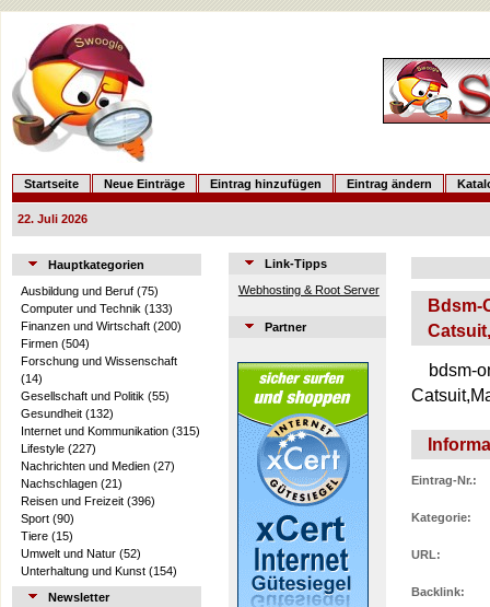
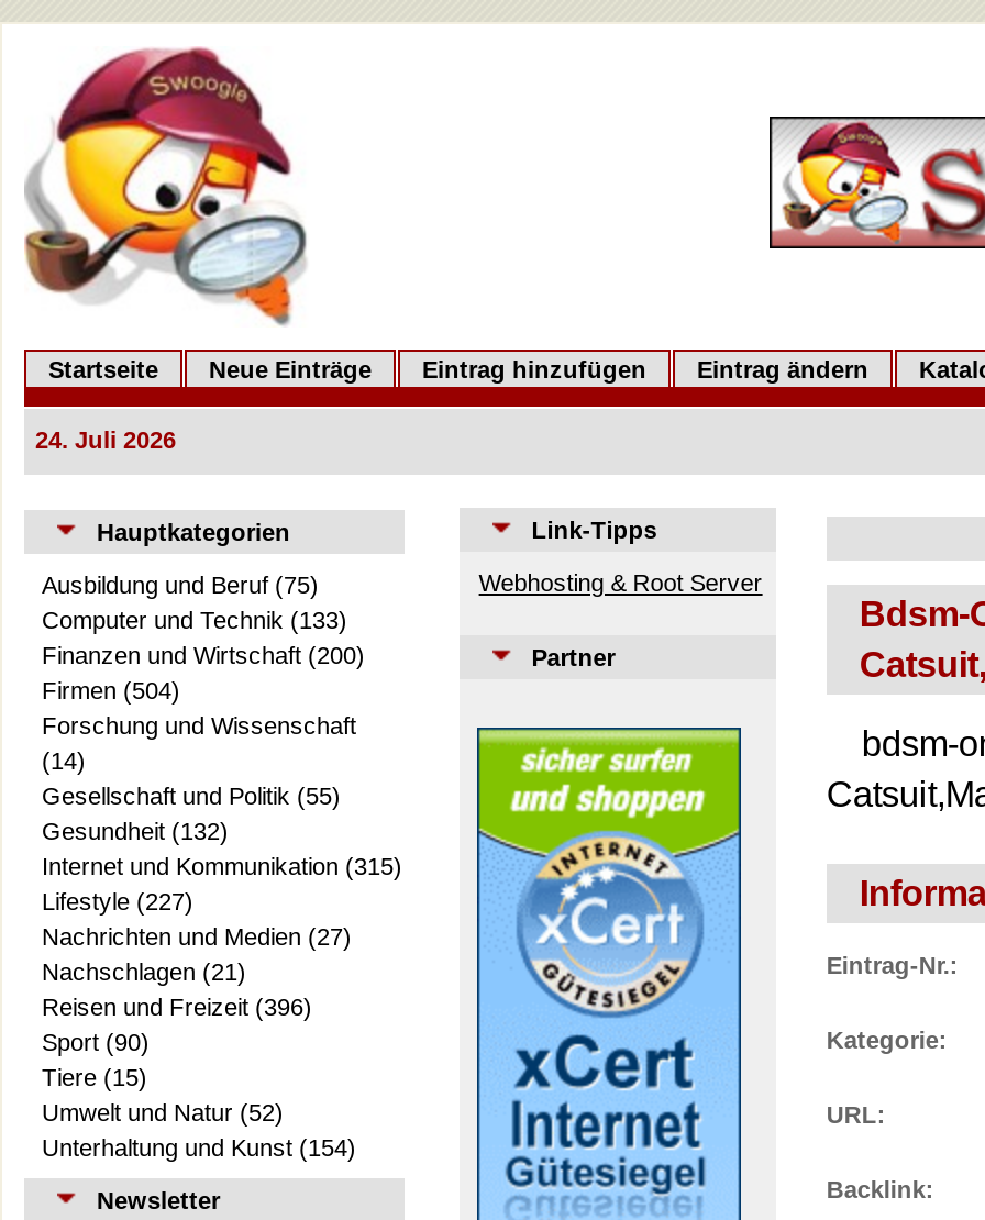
[17,212,87,225] 22. Juli 2026 -> [35,426,176,453] 24. Juli 2026

